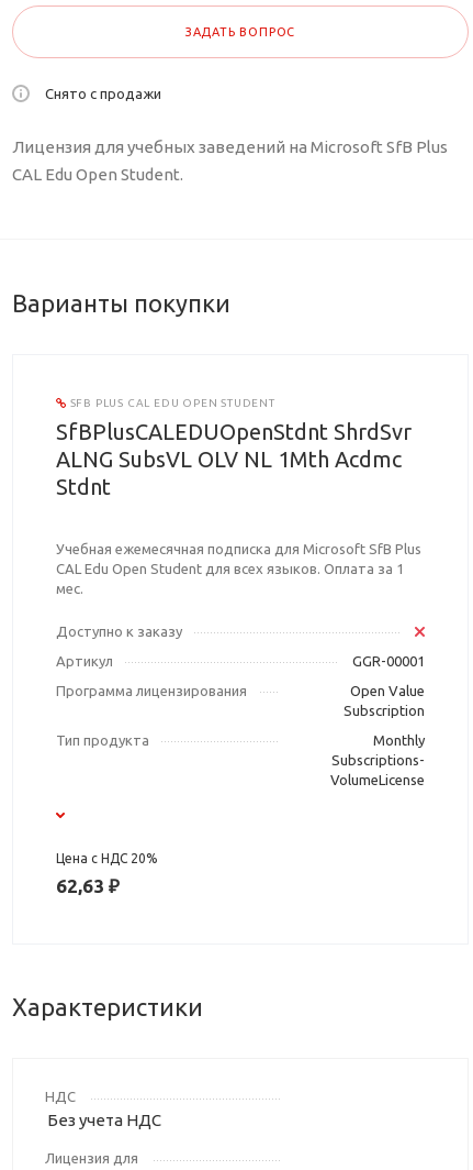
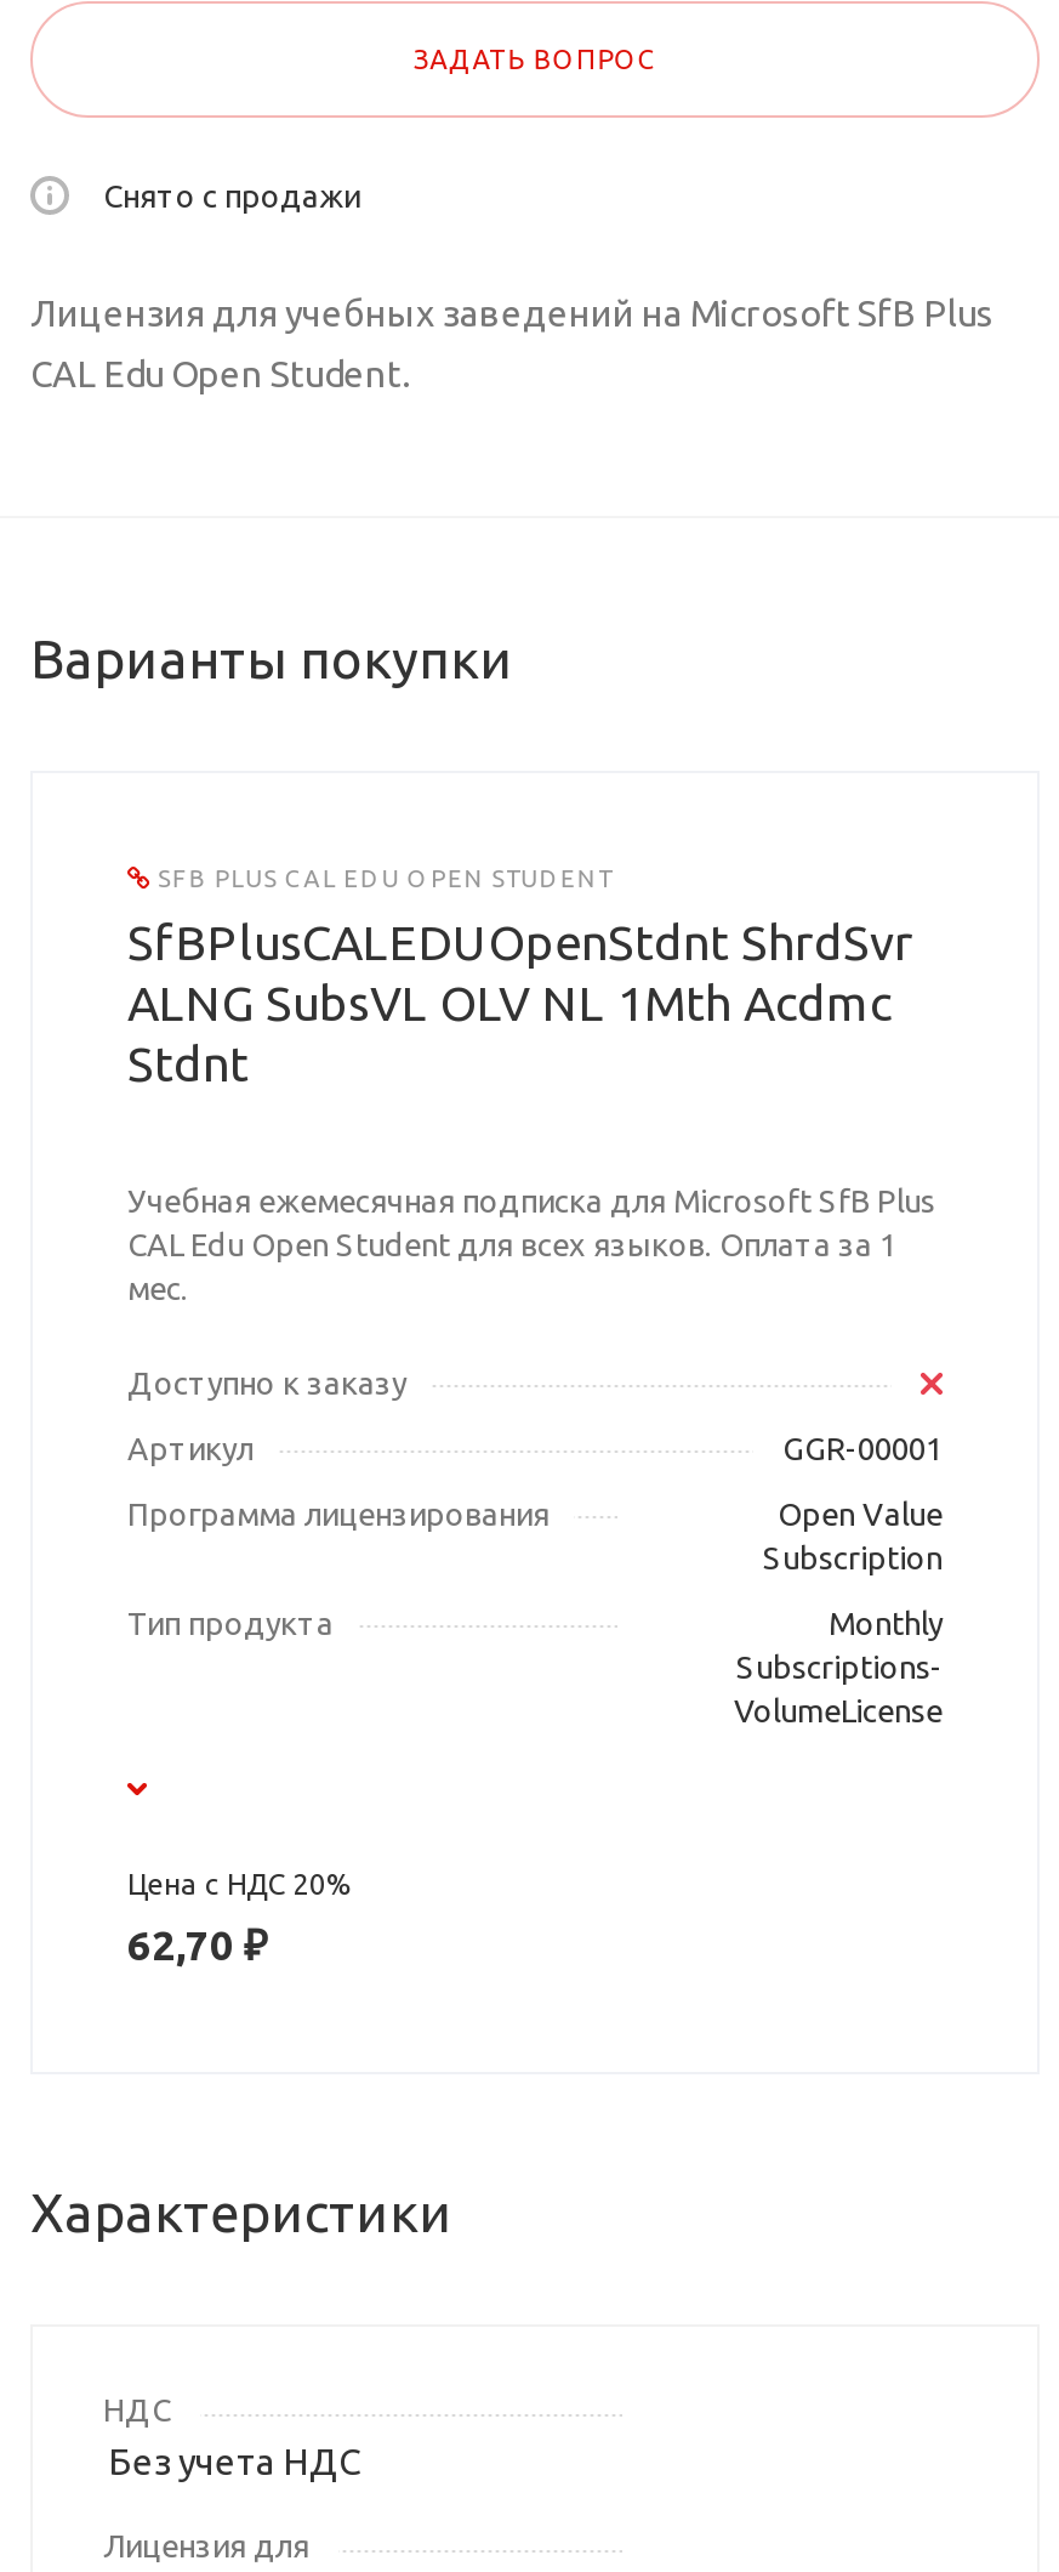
[56,876,120,897] 62,63 ₽ -> [127,1922,268,1969] 62,70 ₽

